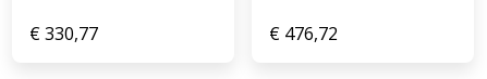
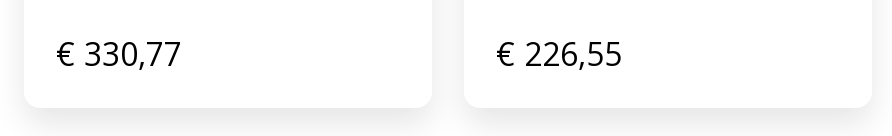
[269,22,338,46] €476,72 -> [496,31,622,75] €226,55

